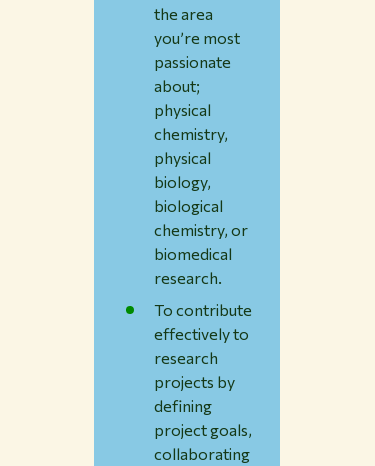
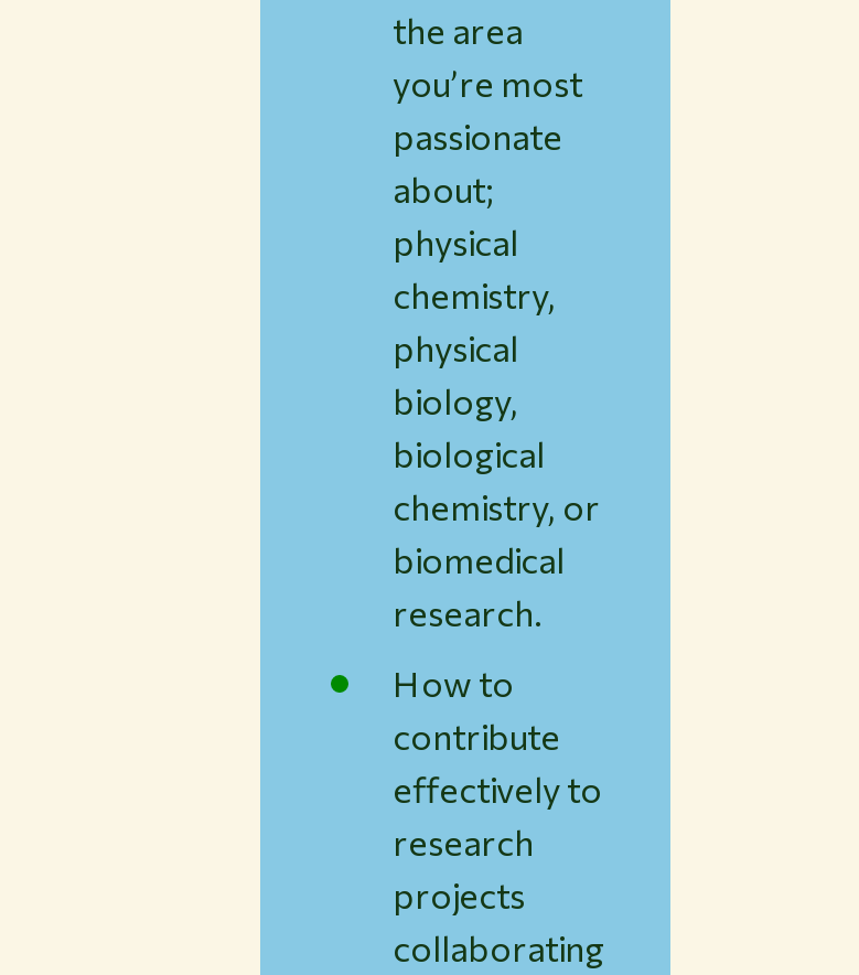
[154,300,252,319] To contribute -> [393,662,560,757] How to | contribute
moved [154,324,249,367] -> [393,768,602,863]: effectively to | research
[154,372,252,439] projects by | defining | project goals, -> [393,874,525,915] projects

